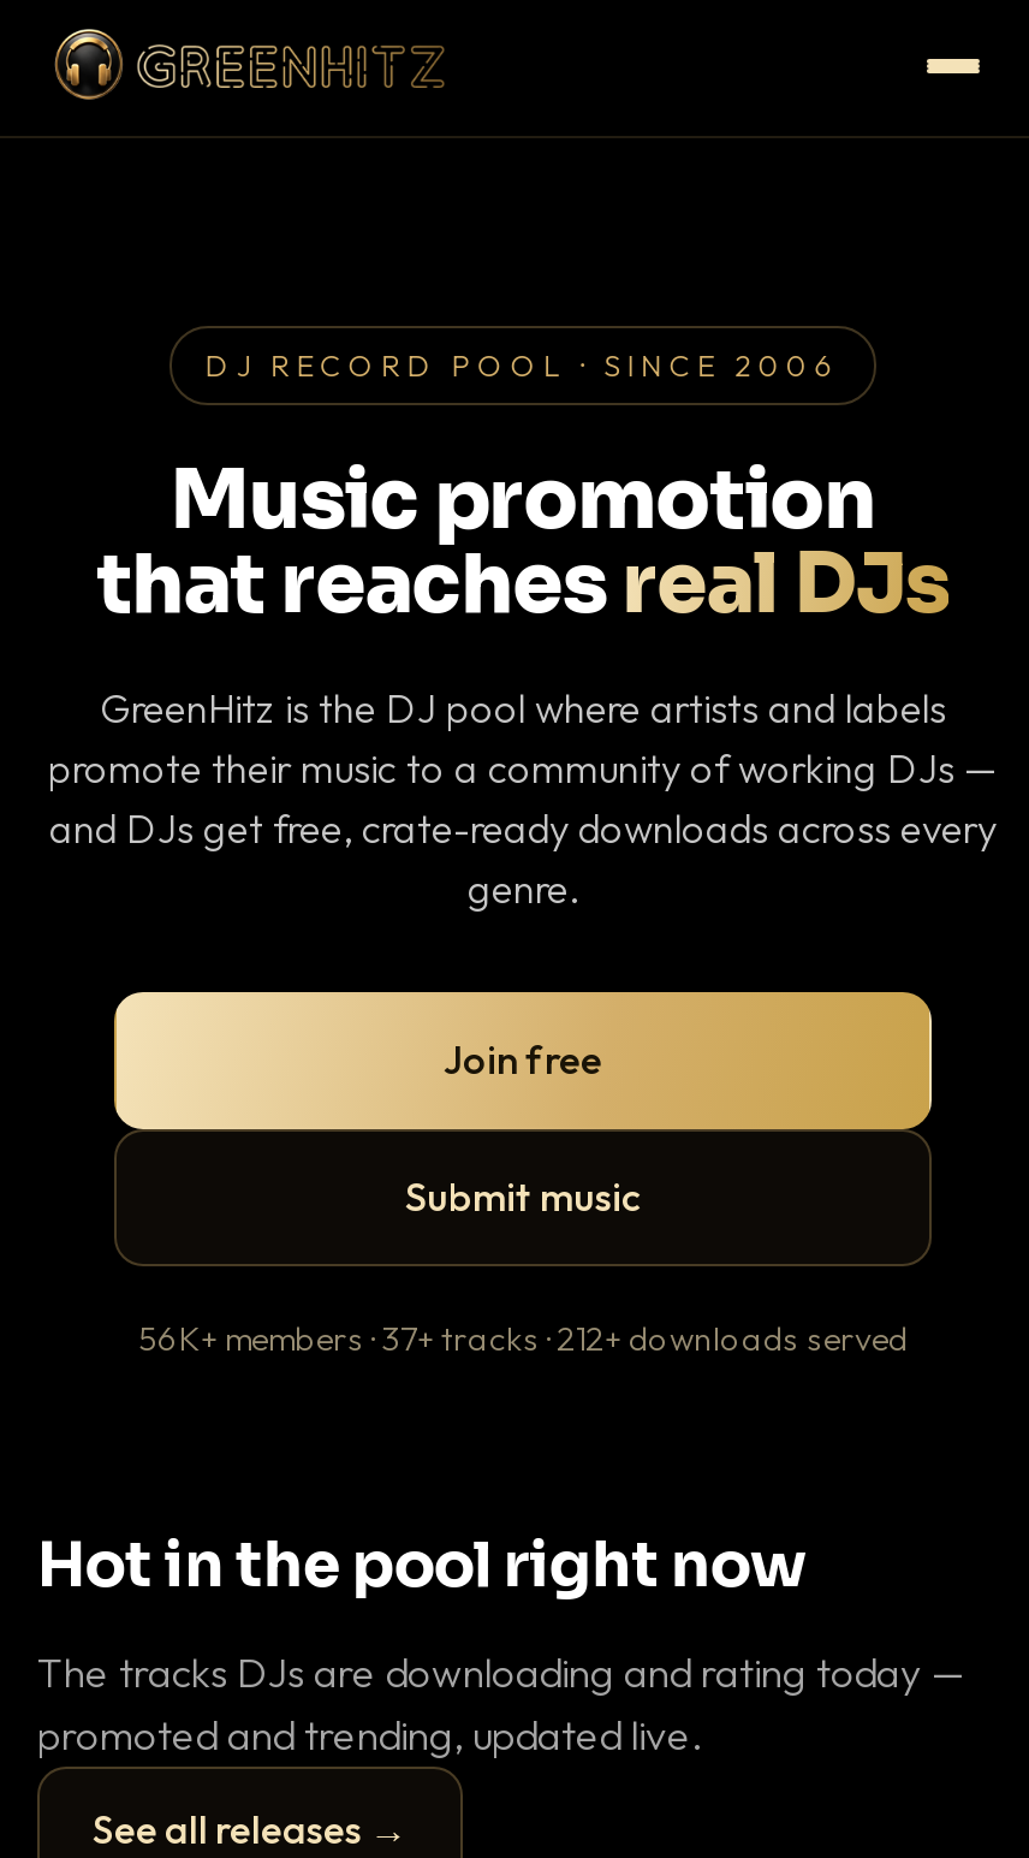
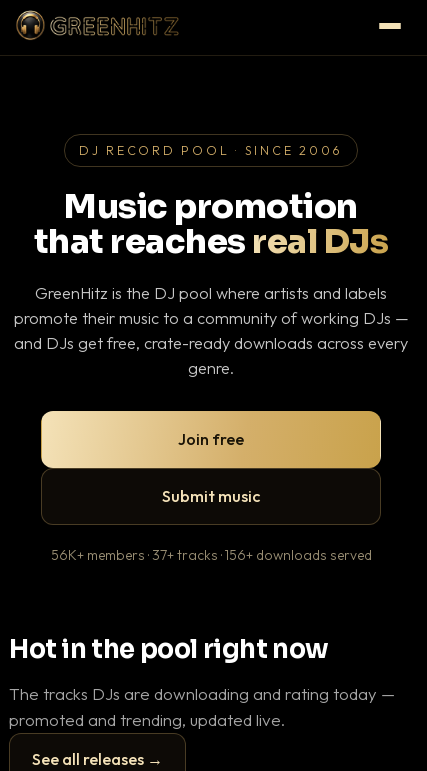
[138,1317,908,1360] 56K+ members · 37+ tracks · 212+ downloads served -> [50,546,371,564] 56K+ members · 37+ tracks · 156+ downloads served

